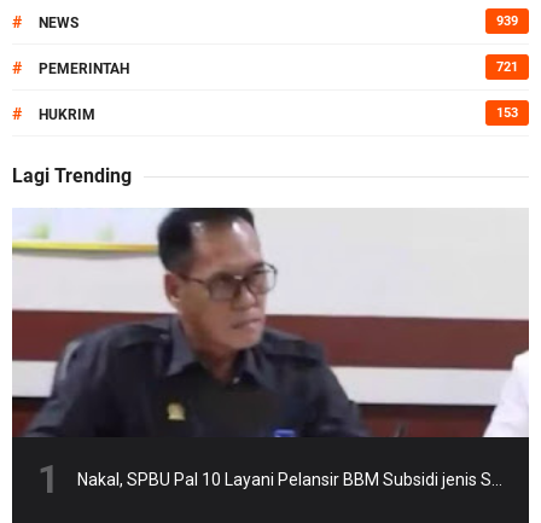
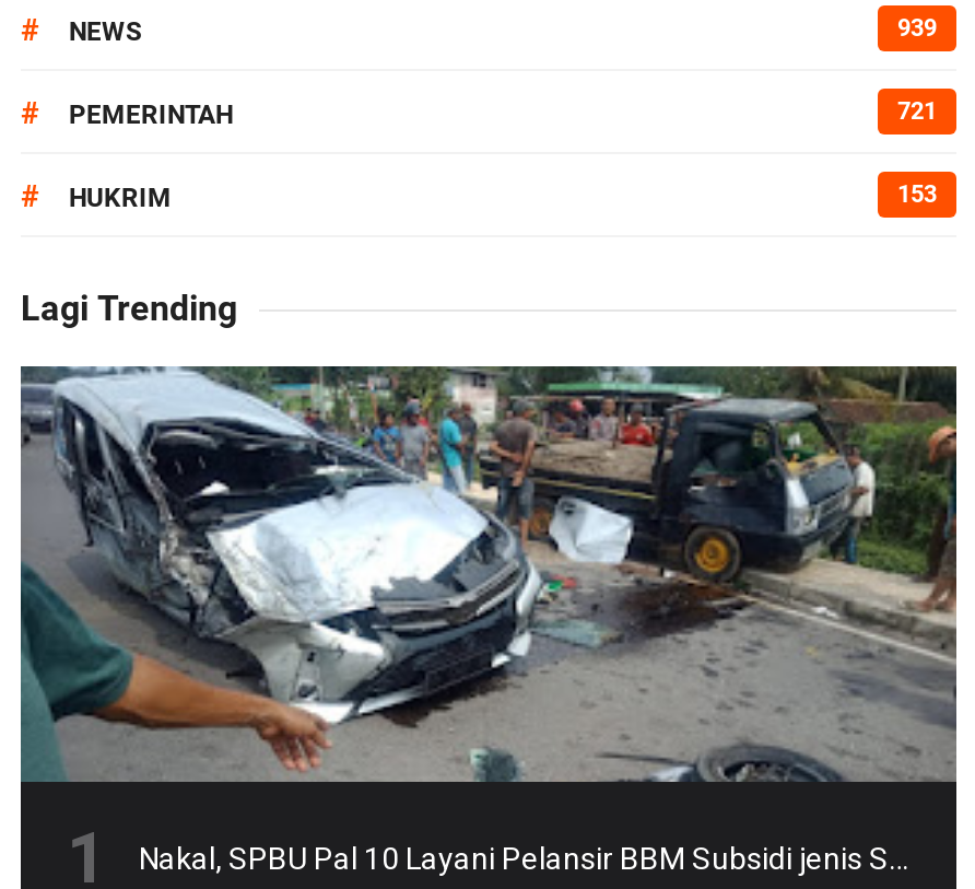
[11,208,529,437] [image] -> [19,364,959,784] [image]

